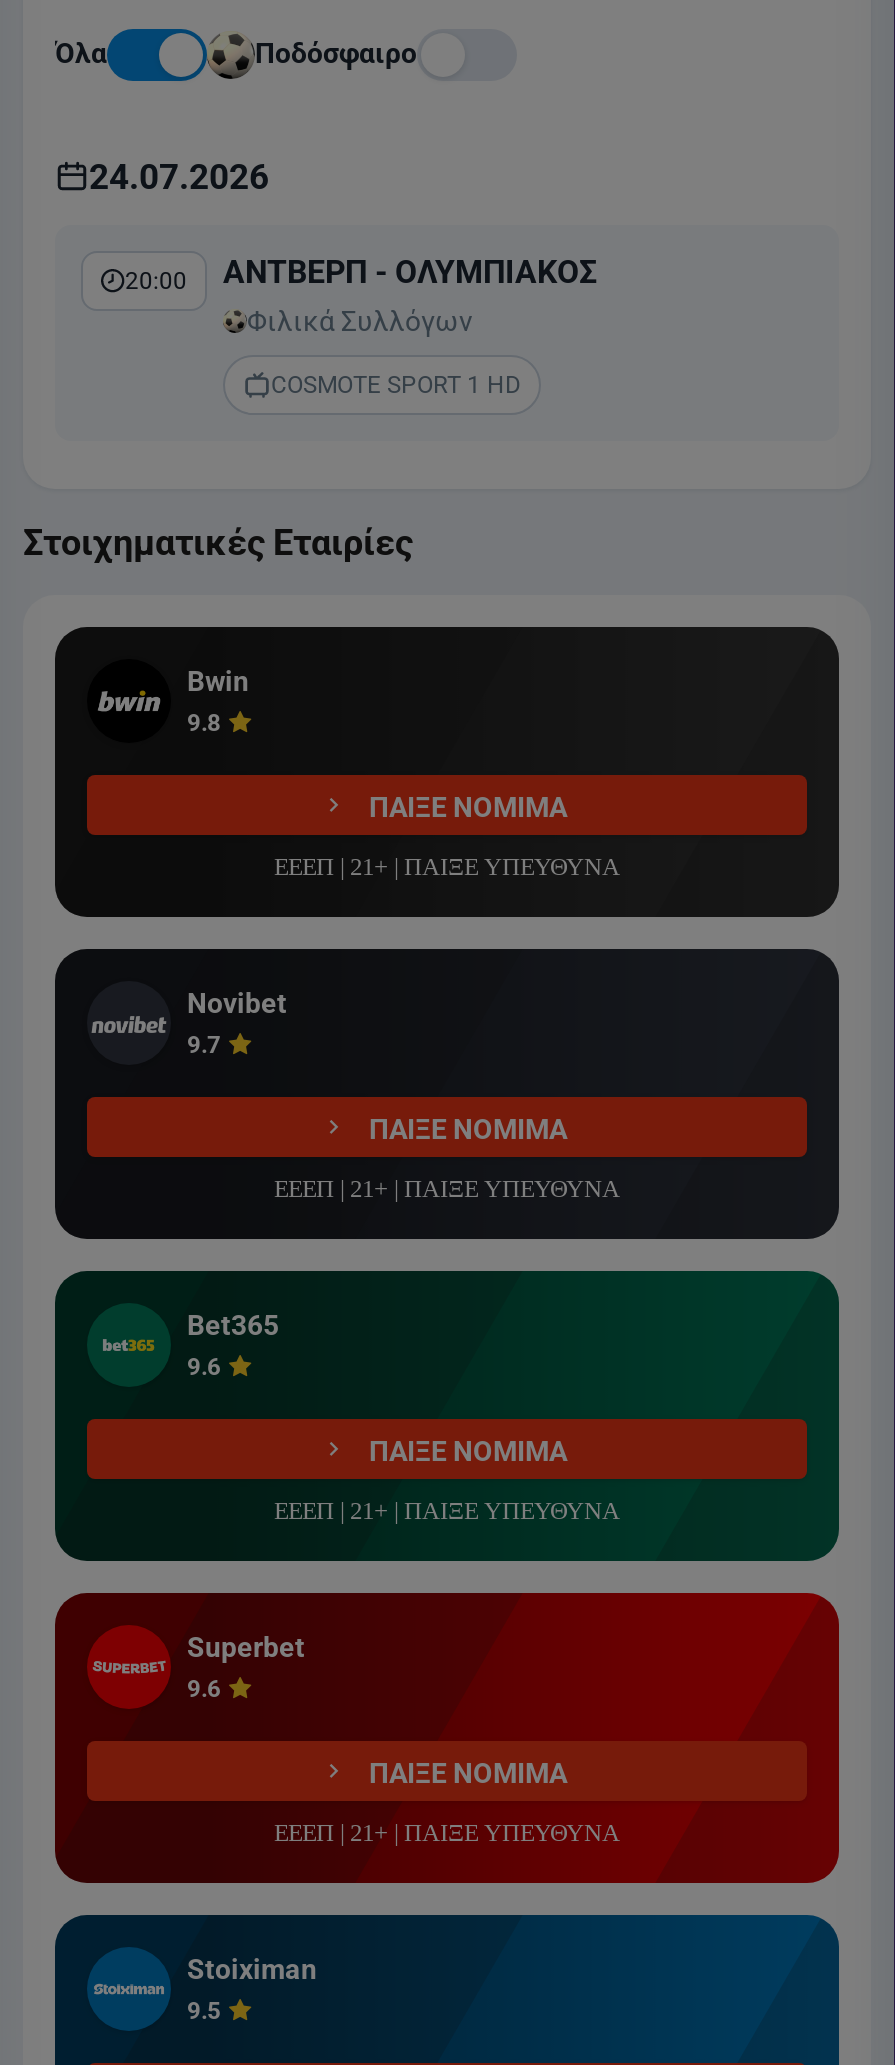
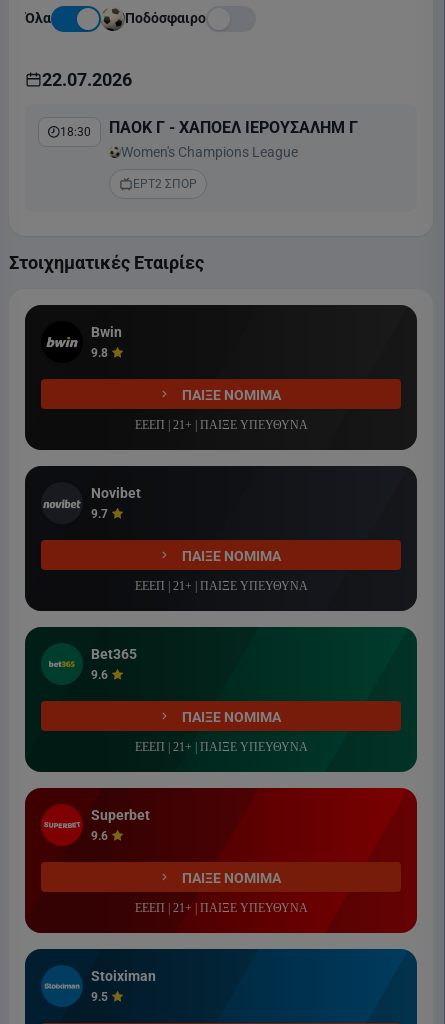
[89,157,269,197] 24.07.2026 -> [42,70,132,90] 22.07.2026
[125,253,597,337] 20:00 | ΑΝΤΒΕΡΠ - ΟΛΥΜΠΙΑΚΟΣ | Φιλικά Συλλόγων -> [60,118,358,160] 18:30 | ΠΑΟΚ Γ - ΧΑΠΟΕΛ ΙΕΡΟΥΣΑΛΗΜ Γ | Women's Champions League
[271,371,521,399] COSMOTE SPORT 1 HD -> [133,177,197,191] ΕΡΤ2 ΣΠΟΡ

